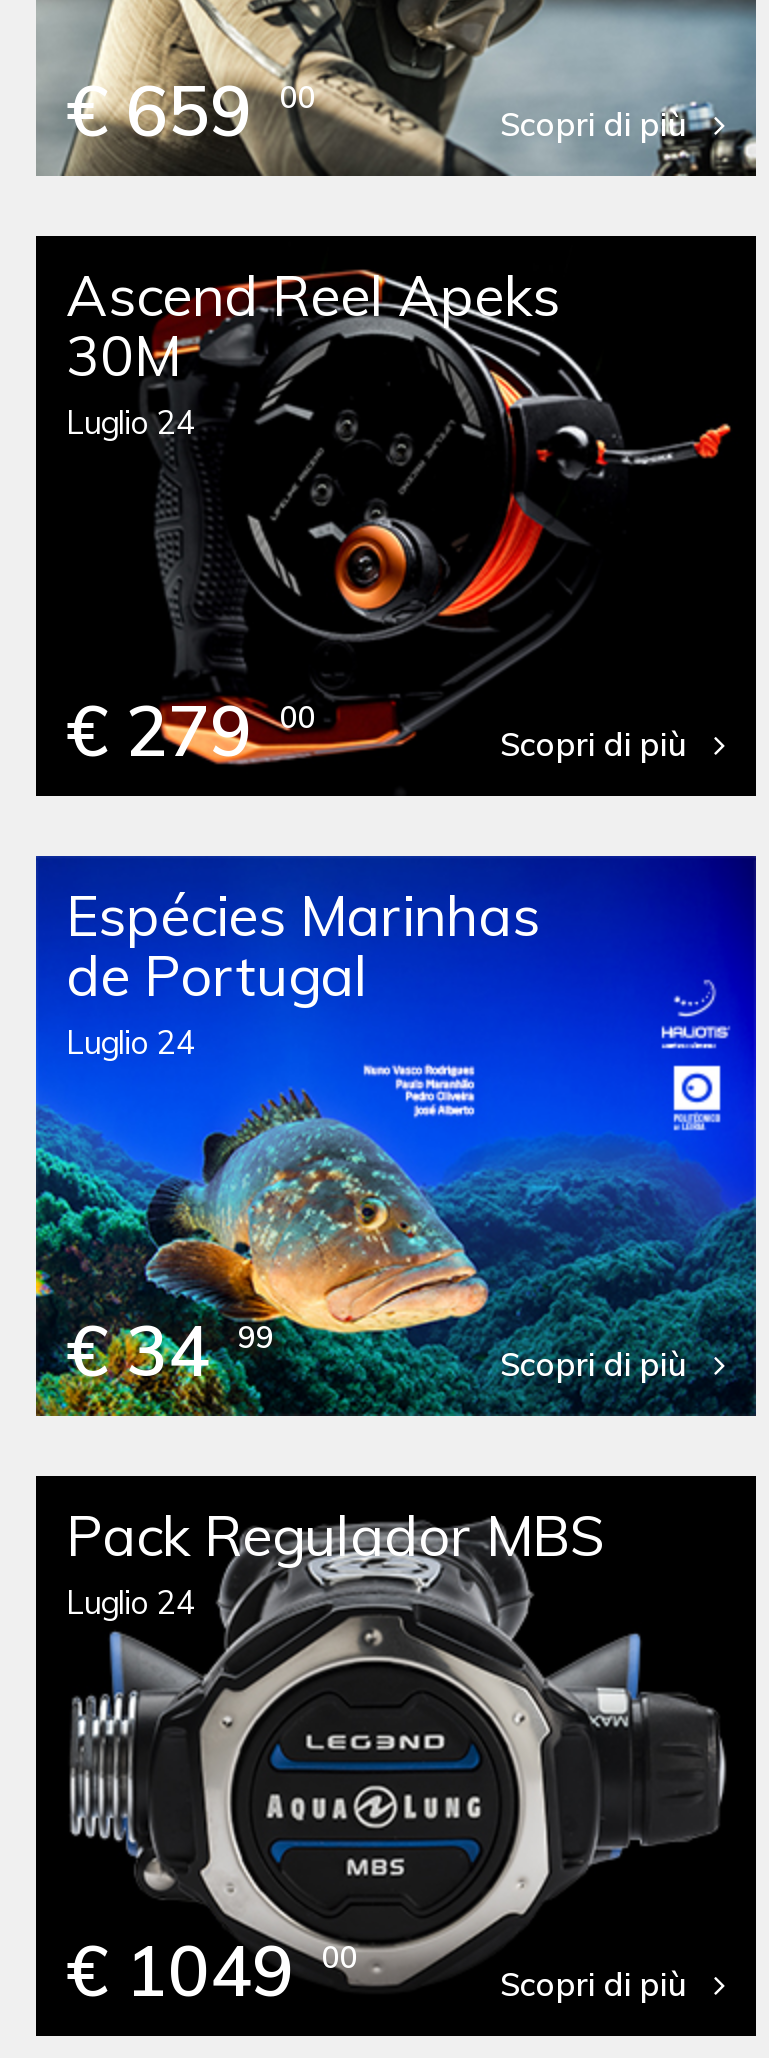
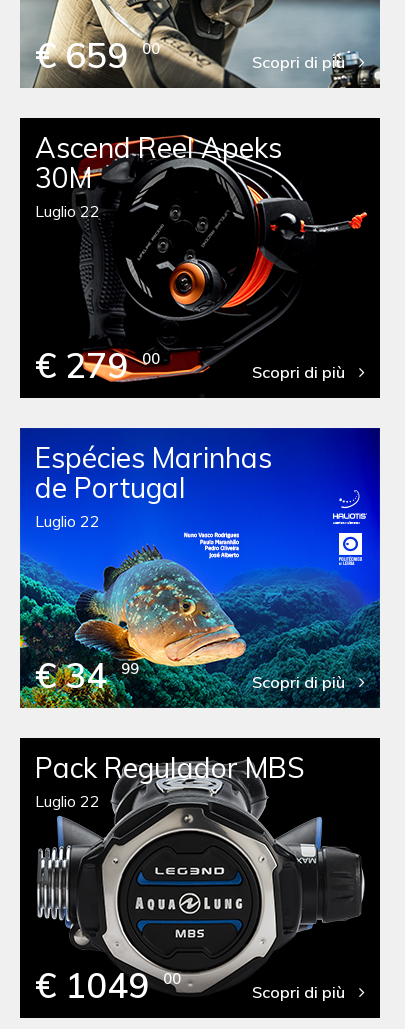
[66,402,196,442] Luglio 24 -> [35,201,100,221] Luglio 22
[66,1022,196,1062] Luglio 24 -> [35,511,100,531] Luglio 22
[66,1582,196,1622] Luglio 24 -> [35,791,100,811] Luglio 22

